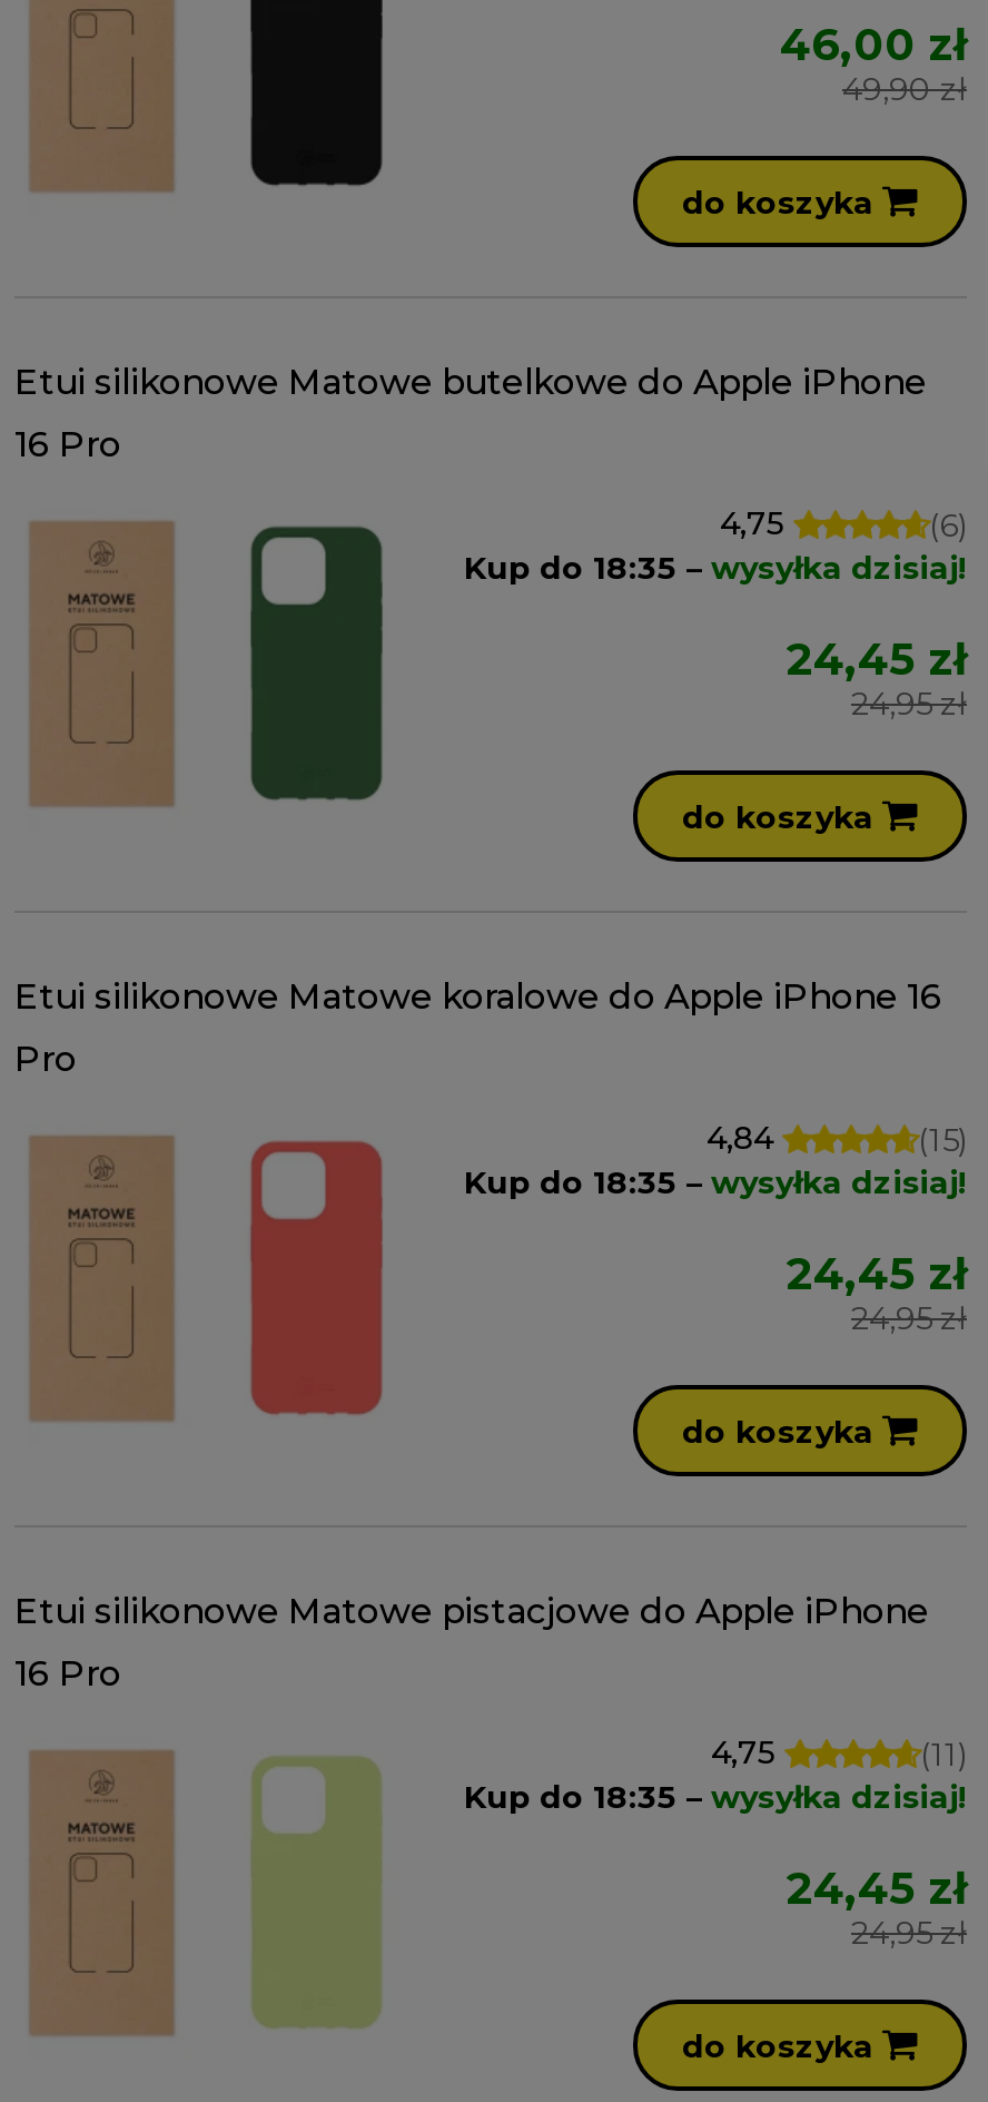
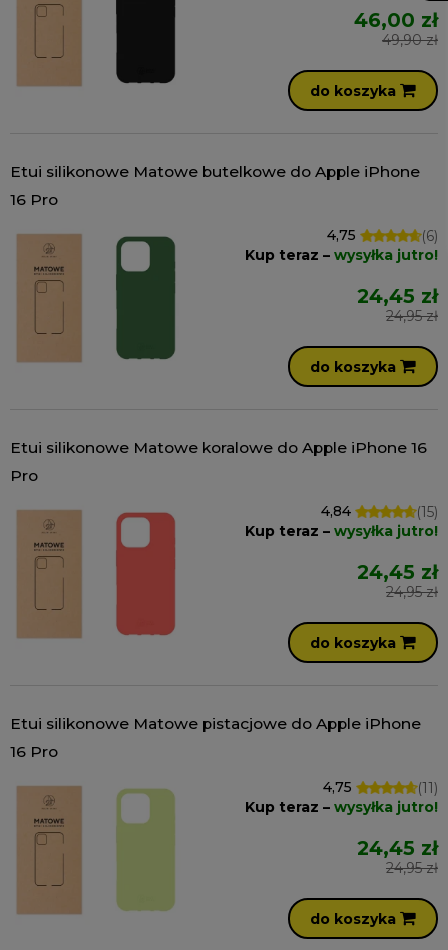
[464,547,967,587] Kup do 18:35 – wysyłka dzisiaj! -> [245,246,438,264] Kup teraz – wysyłka jutro!
[464,1162,967,1202] Kup do 18:35 – wysyłka dzisiaj! -> [245,522,438,540] Kup teraz – wysyłka jutro!
[464,1776,967,1816] Kup do 18:35 – wysyłka dzisiaj! -> [245,798,438,816] Kup teraz – wysyłka jutro!

